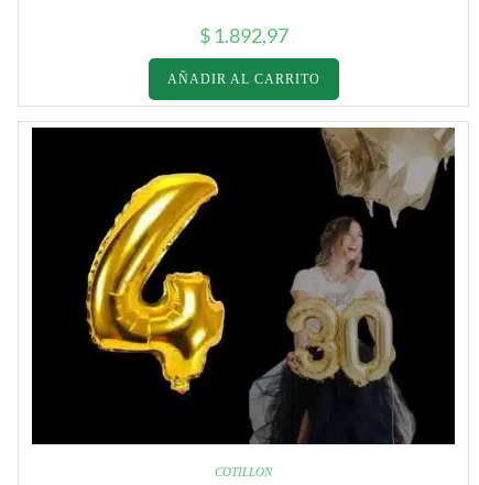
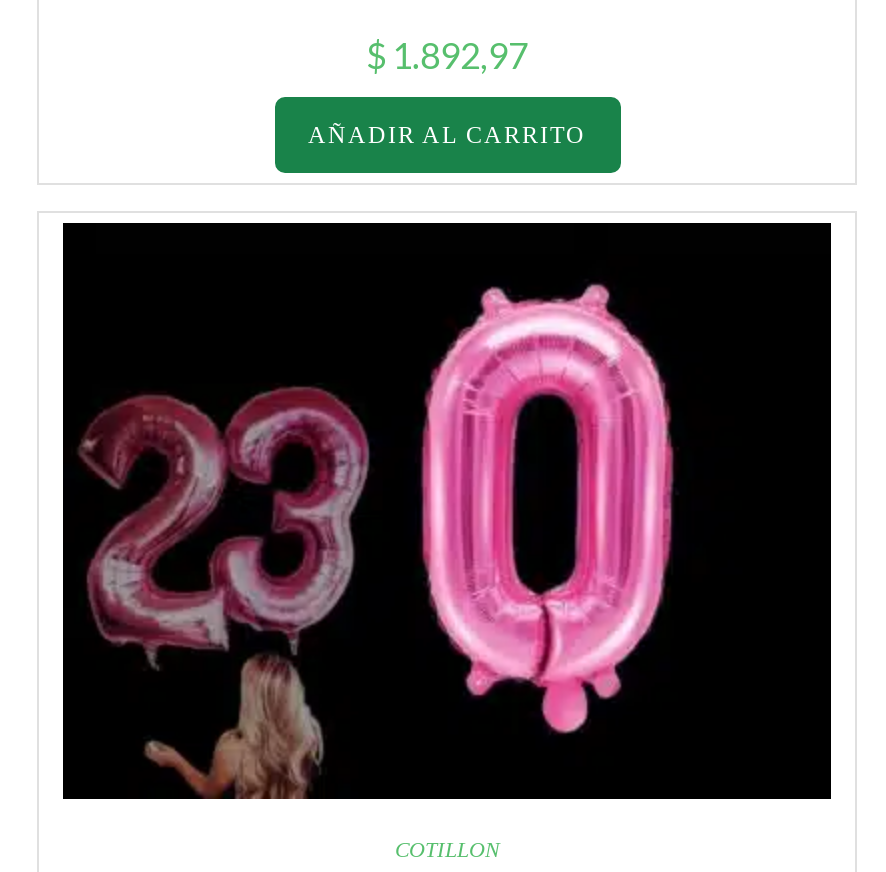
[41,126,456,445] [image] -> [77,221,833,801] [image]

